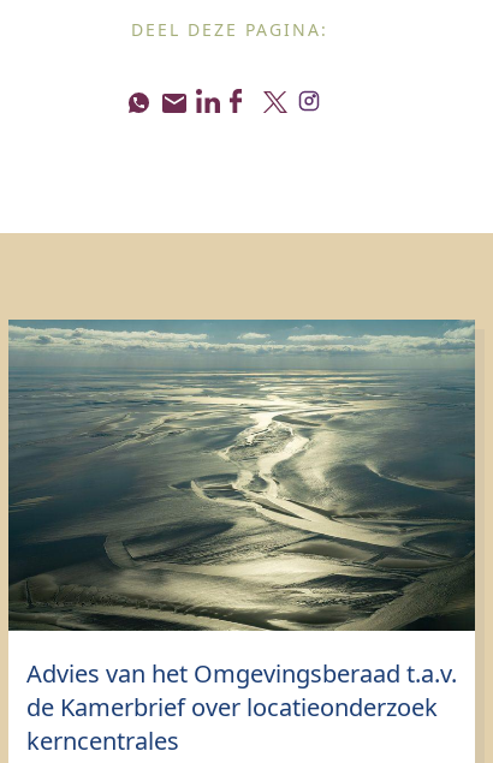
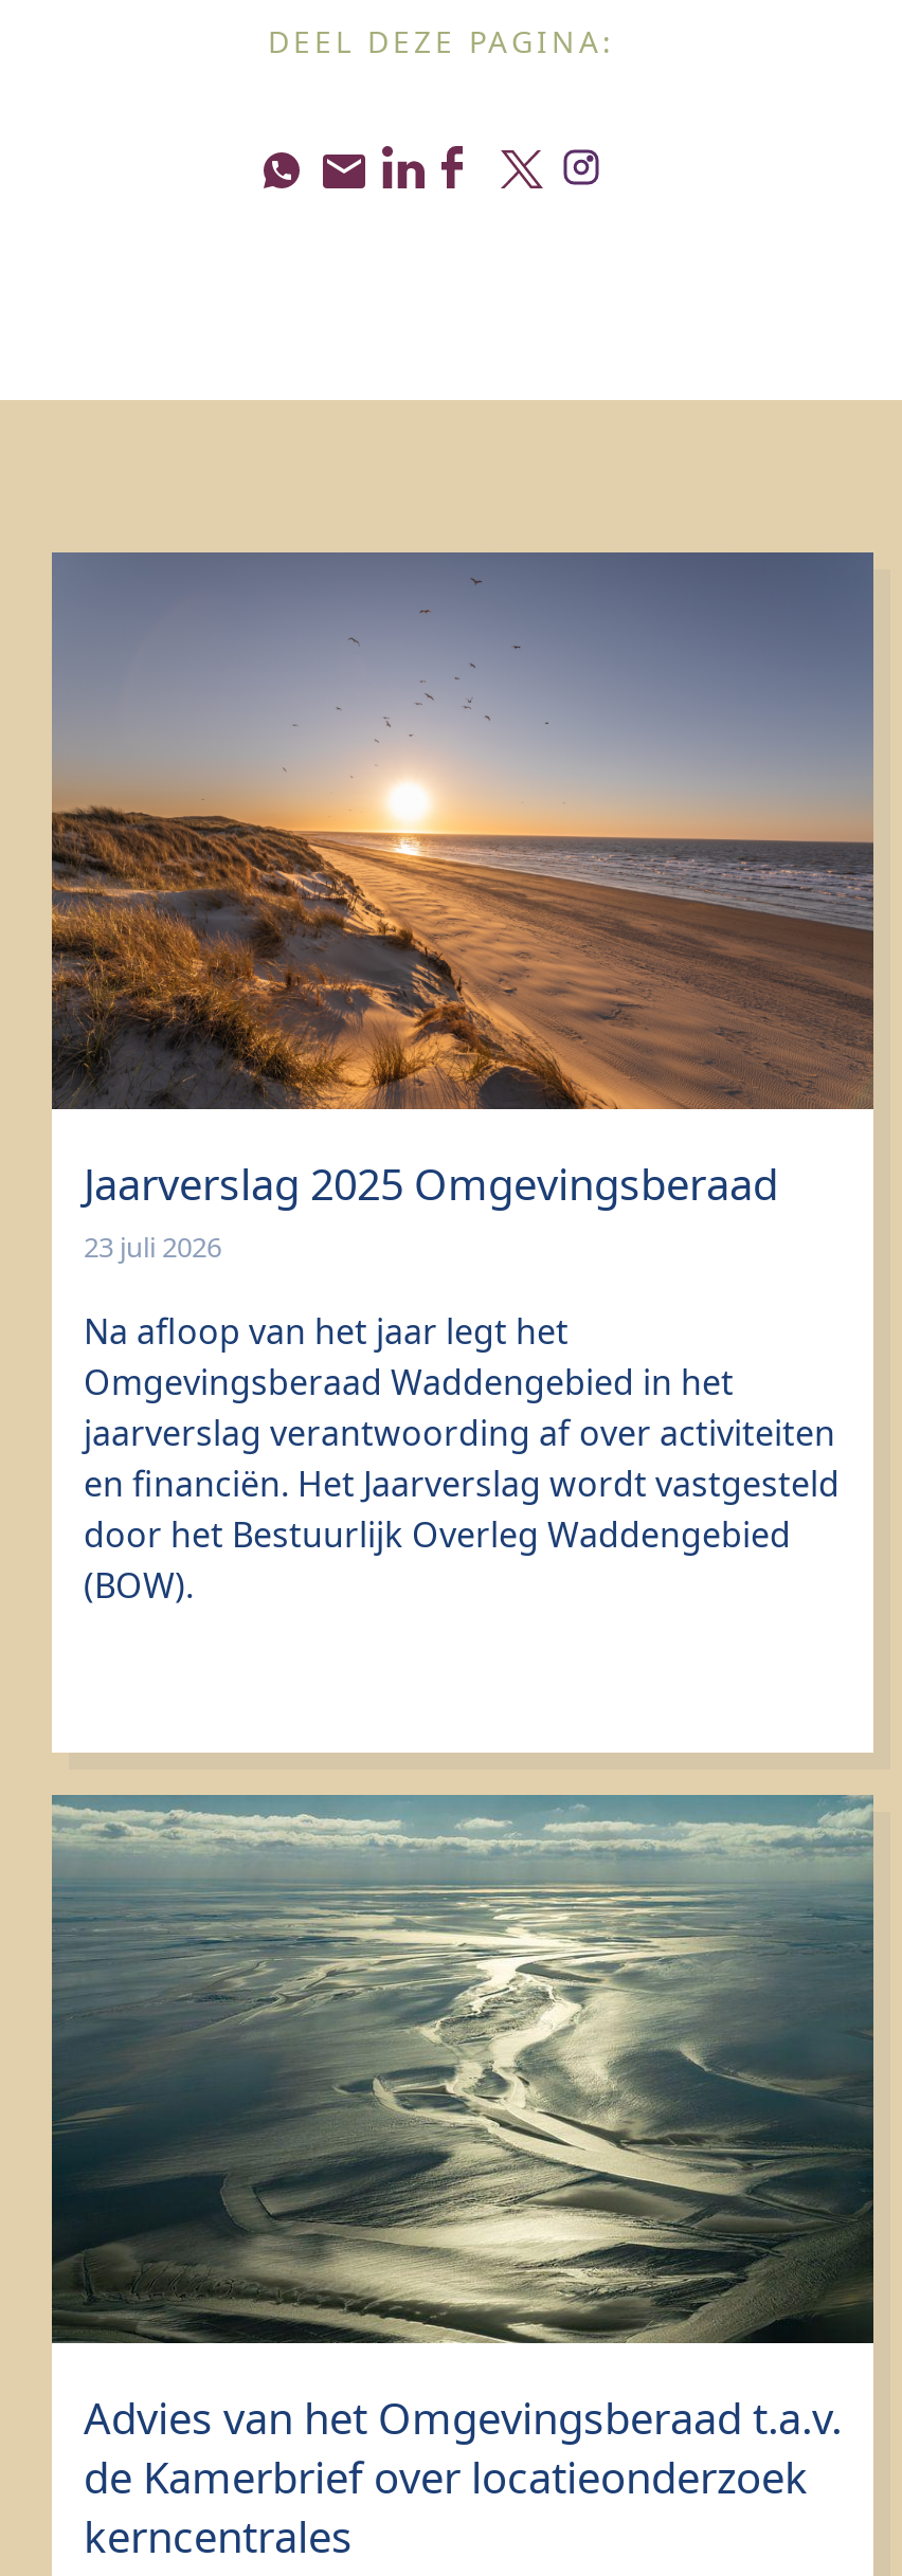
none -> [50,552,876,1610] [image] | Jaarverslag 2025 Omgevingsberaad | 23 juli 2026 | Na afloop van het jaar legt het | Omgevingsberaad Waddengebied in het | jaarverslag verantwoording af over activiteiten | en financiën. Het Jaarverslag wordt vastgesteld | door het Bestuurlijk Overleg Waddengebied | (BOW).

